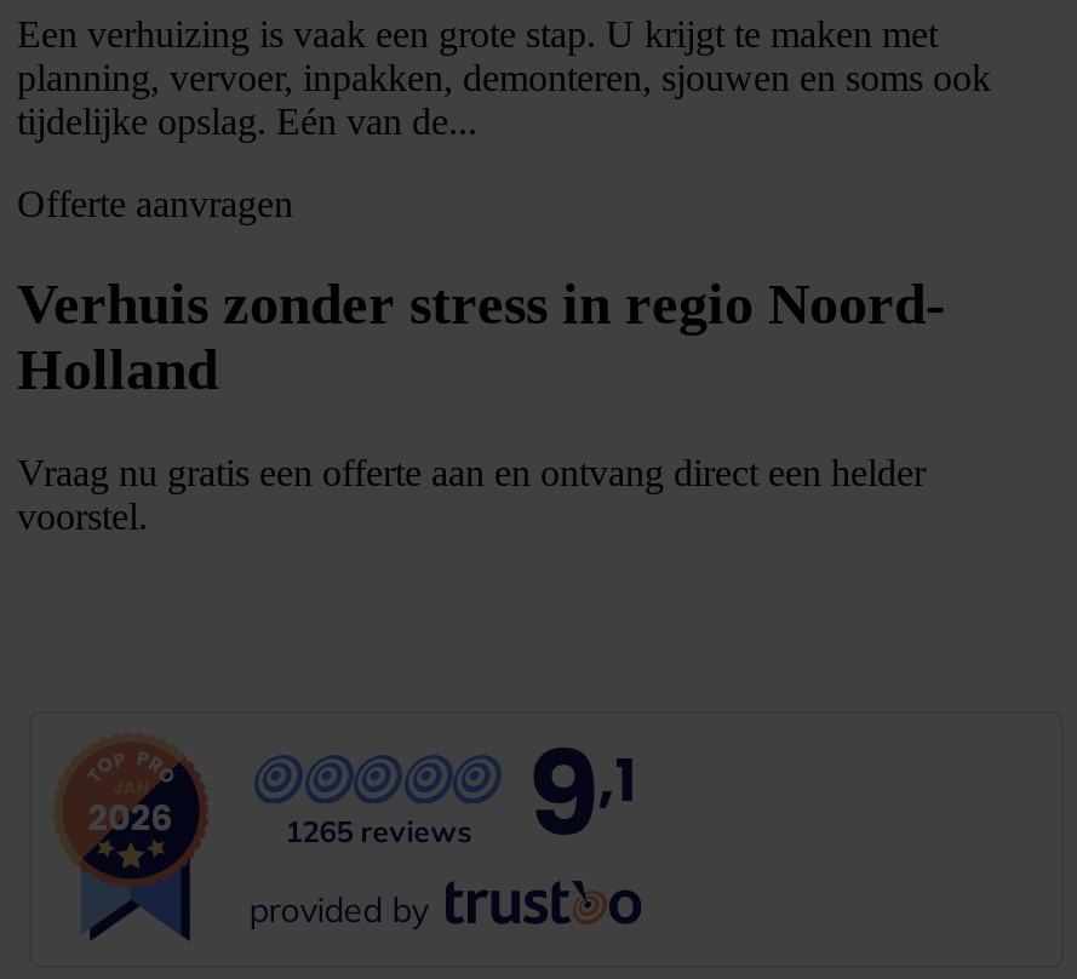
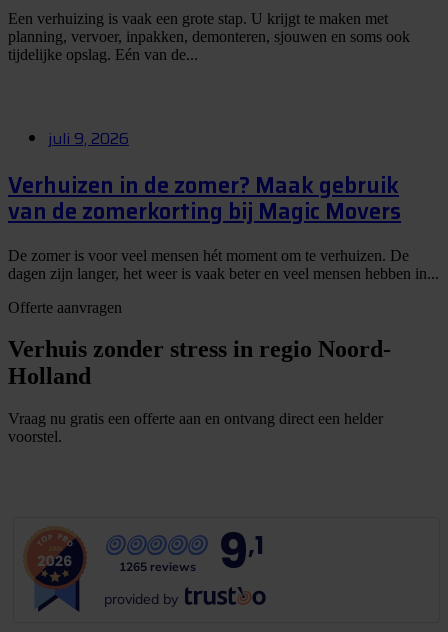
none -> [8,125,439,281] juli 9, 2026 | Verhuizen in de zomer? Maak gebruik | van de zomerkorting bij Magic Movers | De zomer is voor veel mensen hét moment om te verhuizen. De | dagen zijn langer, het weer is vaak beter en veel mensen hebben in...

